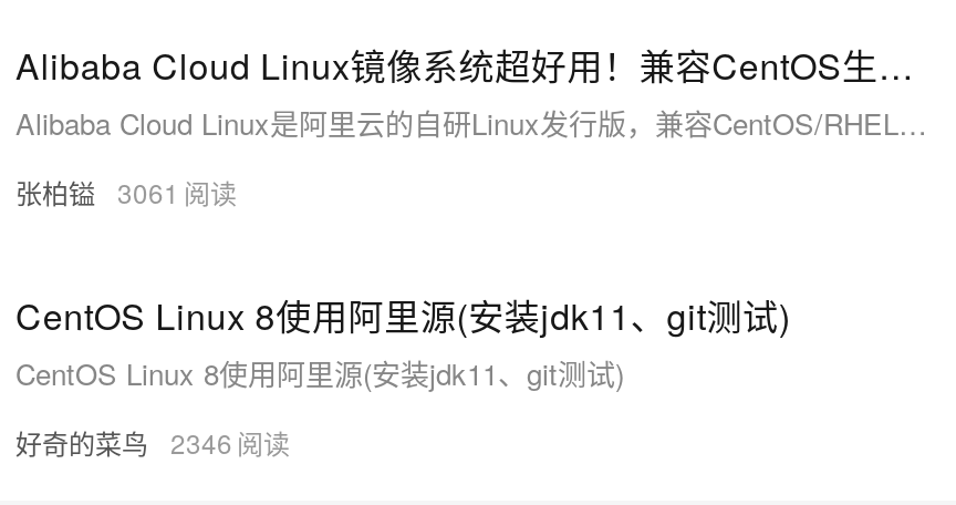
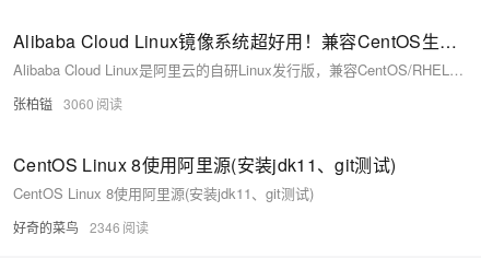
[15,173,179,210] 张柏镒 3061 -> [13,94,94,113] 张柏镒 3060

